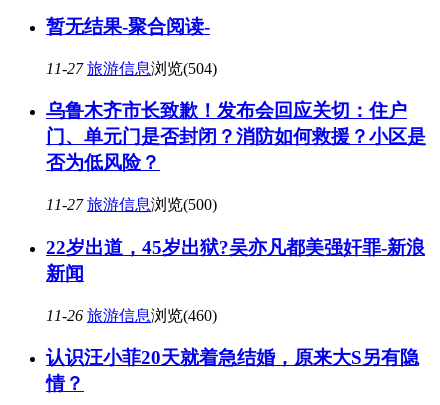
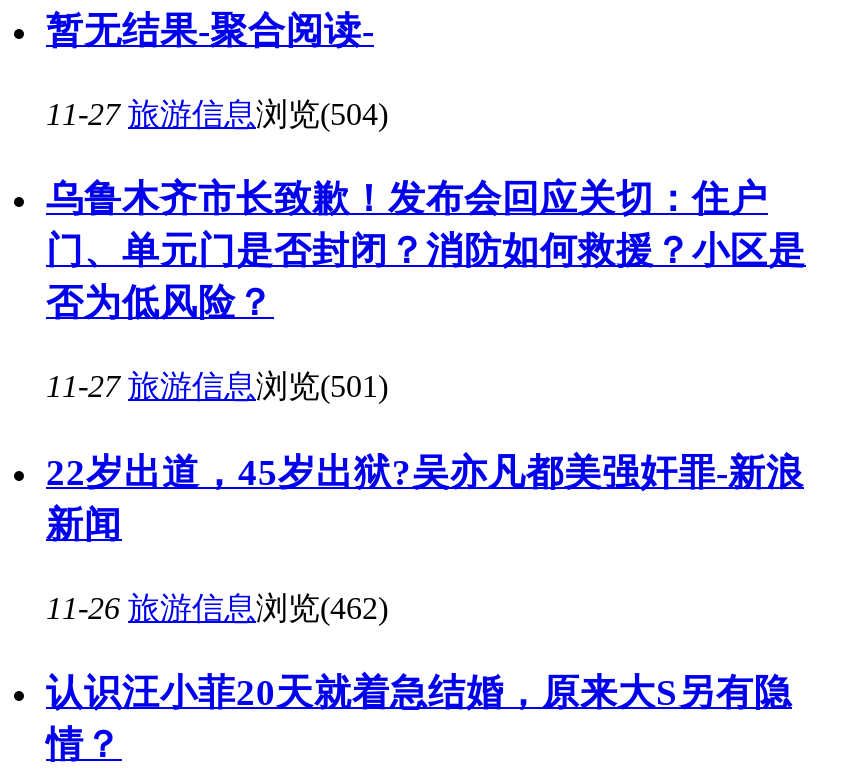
[46,196,217,213] 11-27 旅游信息浏览(500) -> [46,369,388,403] 11-27 旅游信息浏览(501)
[46,306,217,323] 11-26 旅游信息浏览(460) -> [46,590,388,624] 11-26 旅游信息浏览(462)

